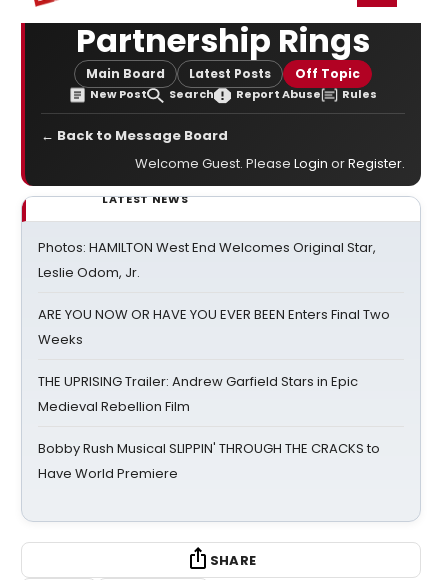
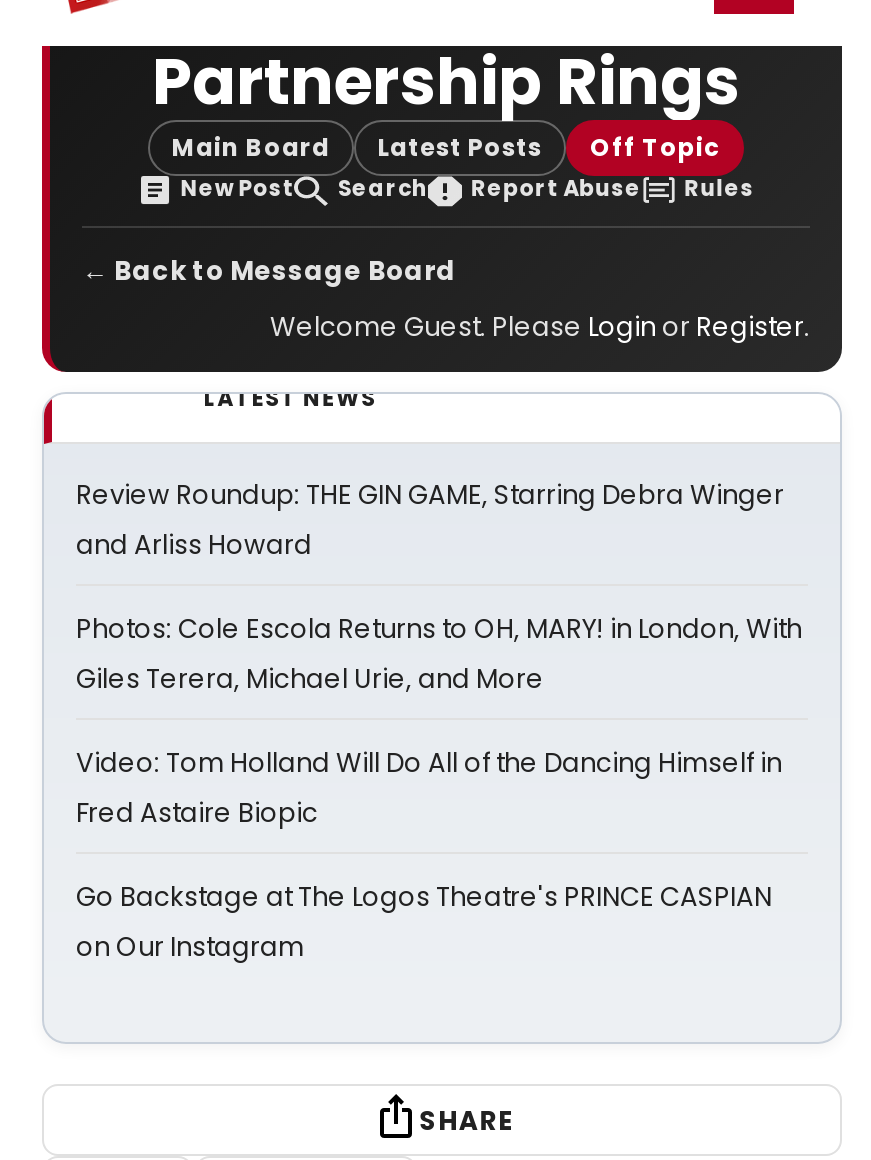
[38,238,376,282] Photos: HAMILTON West End Welcomes Original Star, | Leslie Odom, Jr. -> [76,476,784,564] Review Roundup: THE GIN GAME, Starring Debra Winger | and Arliss Howard
[38,305,390,349] ARE YOU NOW OR HAVE YOU EVER BEEN Enters Final Two | Weeks -> [76,610,802,698] Photos: Cole Escola Returns to OH, MARY! in London, With | Giles Terera, Michael Urie, and More
[38,372,358,416] THE UPRISING Trailer: Andrew Garfield Stars in Epic | Medieval Rebellion Film -> [76,744,782,832] Video: Tom Holland Will Do All of the Dancing Himself in | Fred Astaire Biopic
[38,439,380,483] Bobby Rush Musical SLIPPIN' THROUGH THE CRACKS to | Have World Premiere -> [76,878,772,966] Go Backstage at The Logos Theatre's PRINCE CASPIAN | on Our Instagram

